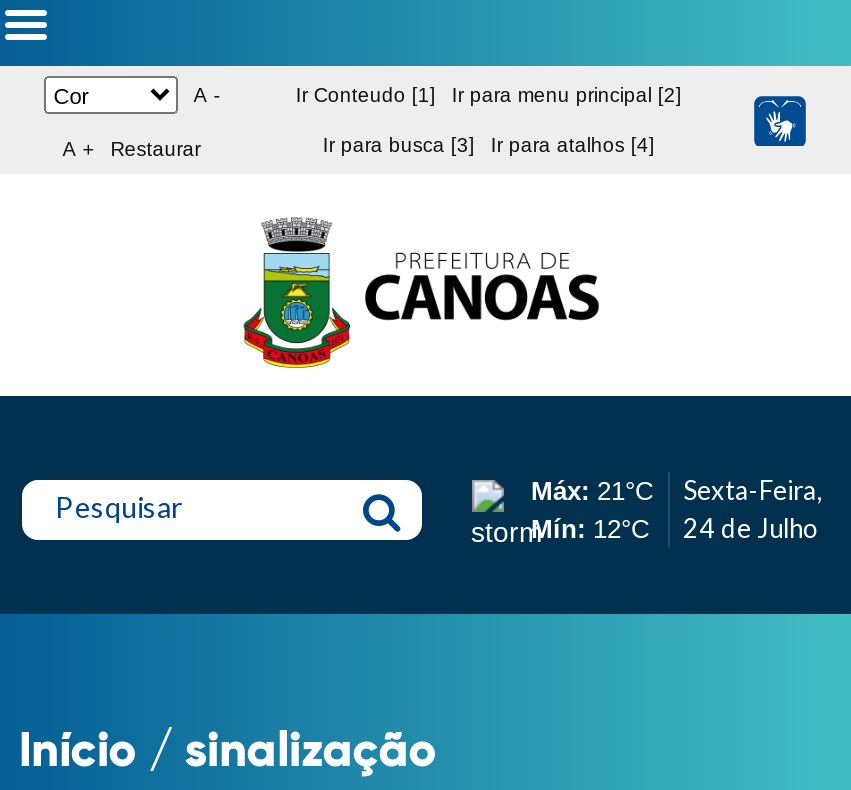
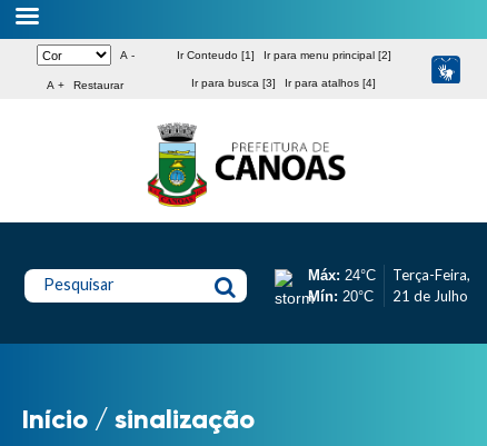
[531,477,653,545] Máx: 21°C | Mín: 12°C -> [307,267,375,305] Máx: 24°C | Mín: 20°C
[683,475,823,545] Sexta-Feira, | 24 de Julho -> [392,266,470,305] Terça-Feira, | 21 de Julho

